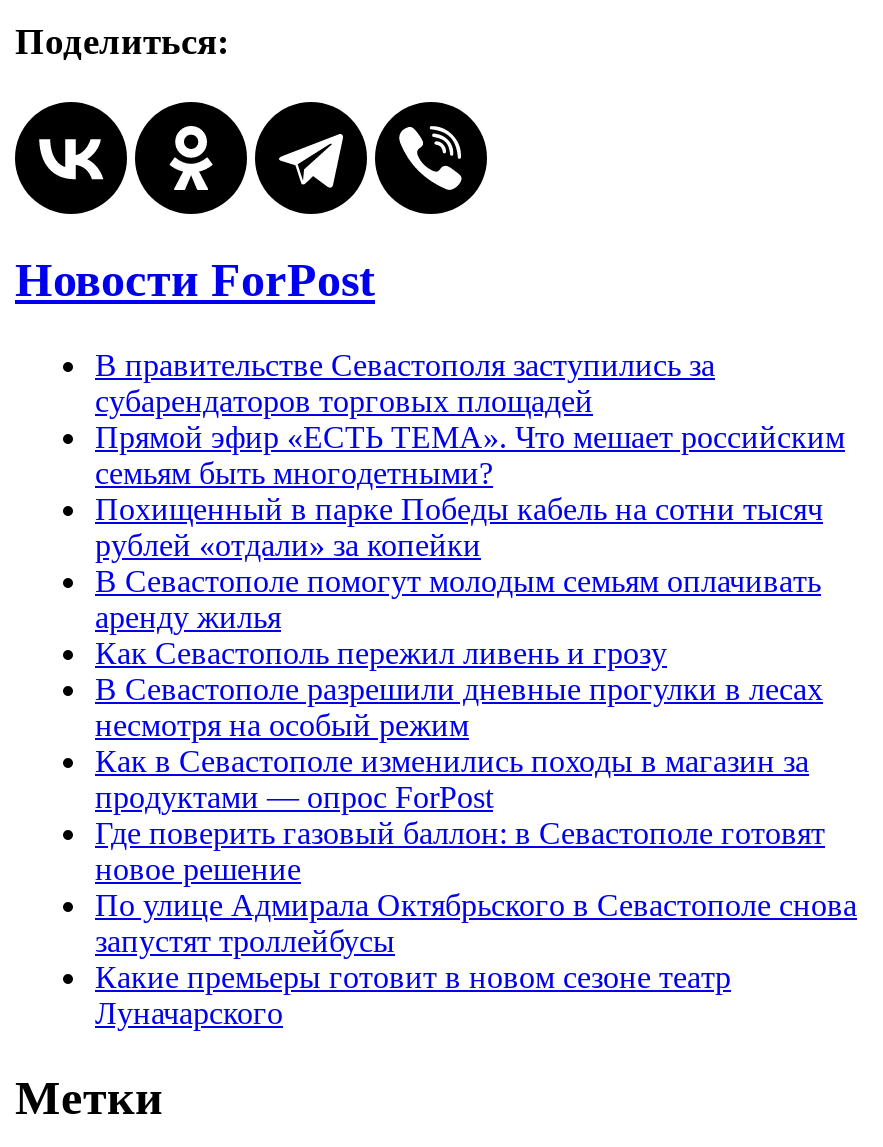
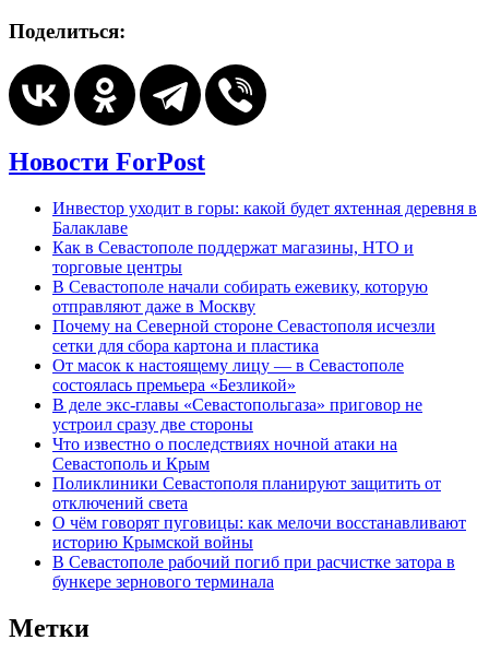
[95,347,857,1029] В правительстве Севастополя заступились за | субарендаторов торговых площадей | Прямой эфир «ЕСТЬ ТЕМА». Что мешает российским | семьям быть многодетными? | Похищенный в парке Победы кабель на сотни тысяч | рублей «отдали» за копейки | В Севастополе помогут молодым семьям оплачивать | аренду жилья | Как Севастополь пережил ливень и грозу | В Севастополе разрешили дневные прогулки в лесах | несмотря на особый режим | Как в Севастополе изменились походы в магазин за | продуктами — опрос ForPost | Где поверить газовый баллон: в Севастополе готовят | новое решение | По улице Адмирала Октябрьского в Севастополе снова | запустят троллейбусы | Какие премьеры готовит в новом сезоне театр | Луначарского -> [52,198,477,591] Инвестор уходит в горы: какой будет яхтенная деревня в | Балаклаве | Как в Севастополе поддержат магазины, НТО и | торговые центры | В Севастополе начали собирать ежевику, которую | отправляют даже в Москву | Почему на Северной стороне Севастополя исчезли | сетки для сбора картона и пластика | От масок к настоящему лицу — в Севастополе | состоялась премьера «Безликой» | В деле экс-главы «Севастопольгаза» приговор не | устроил сразу две стороны | Что известно о последствиях ночной атаки на | Севастополь и Крым | Поликлиники Севастополя планируют защитить от | отключений света | О чём говорят пуговицы: как мелочи восстанавливают | историю Крымской войны | В Севастополе рабочий погиб при расчистке затора в | бункере зернового терминала

